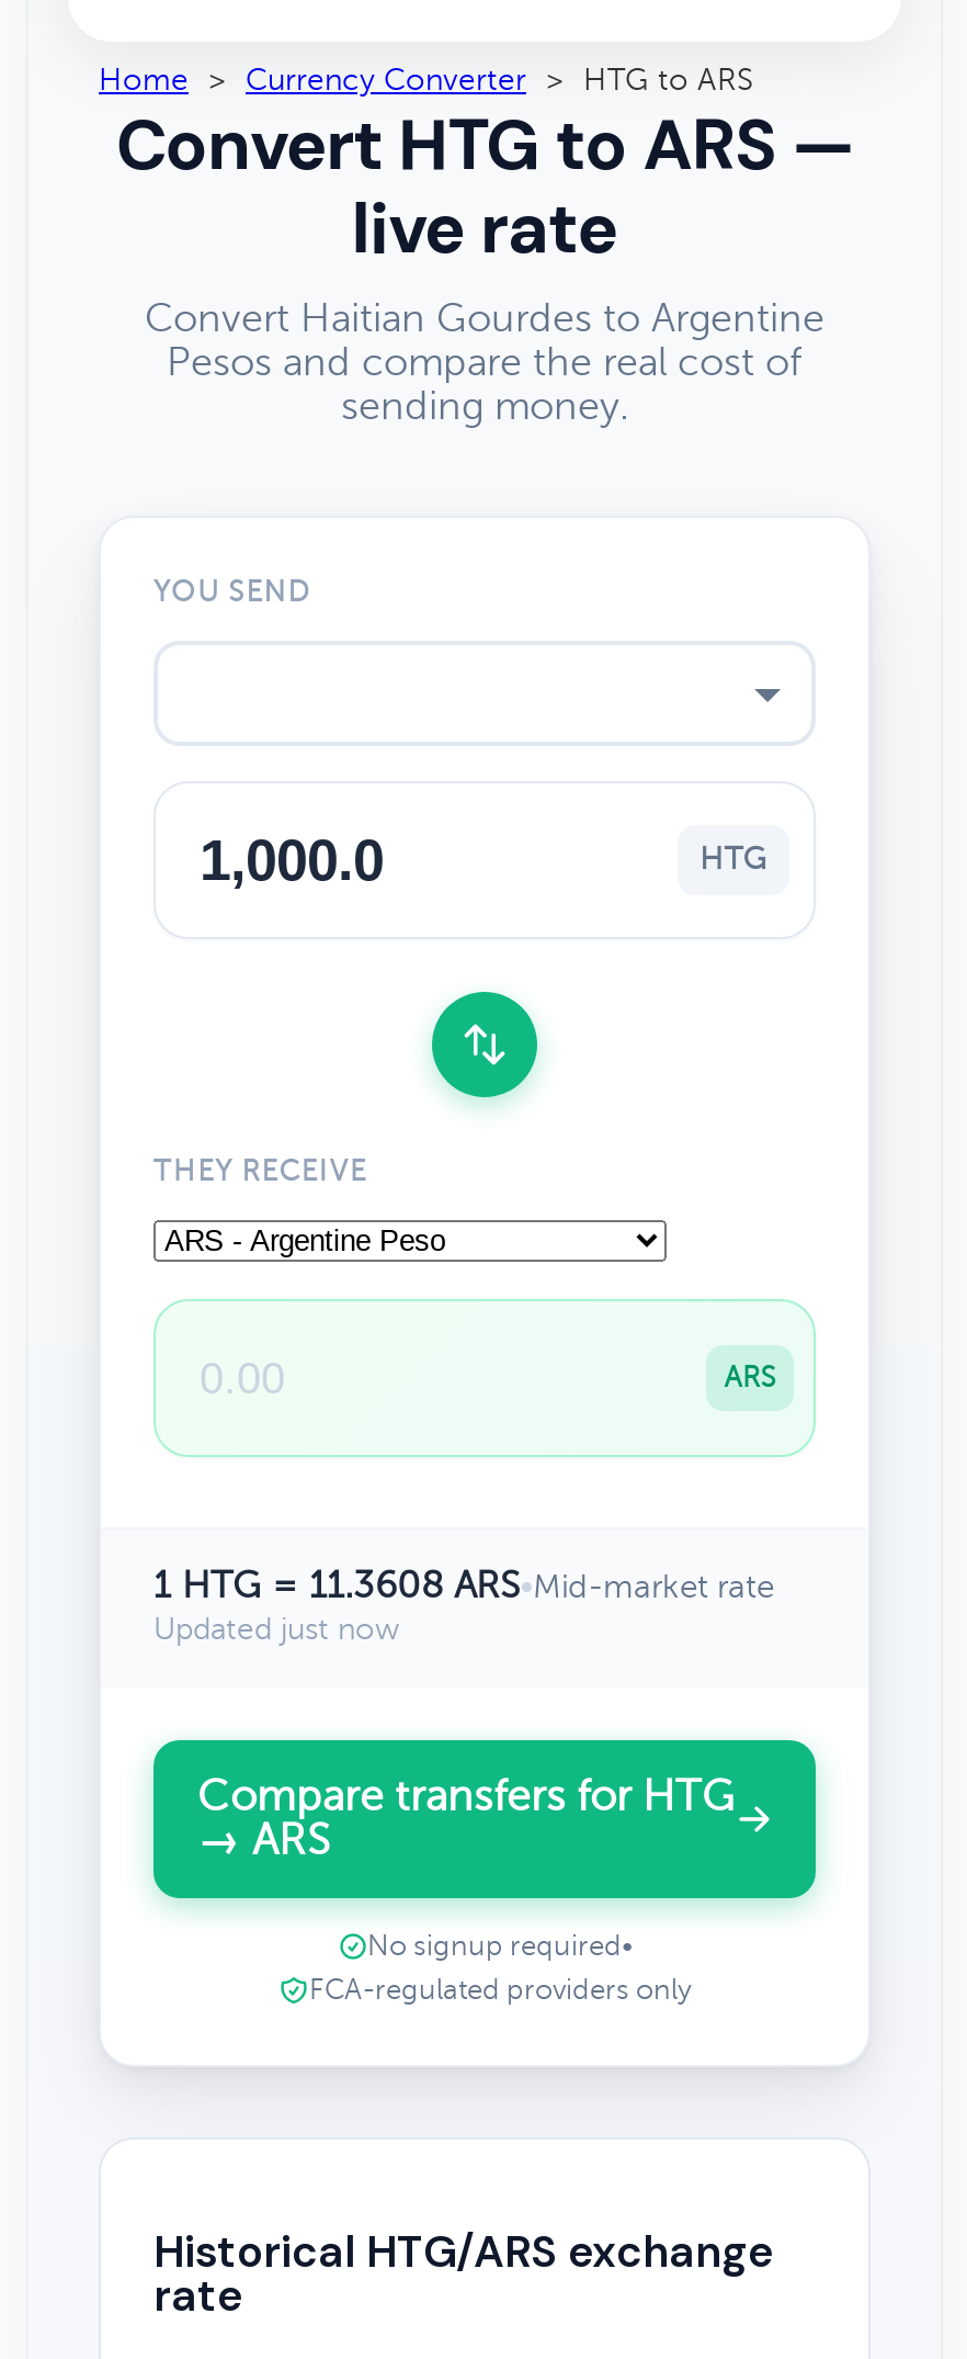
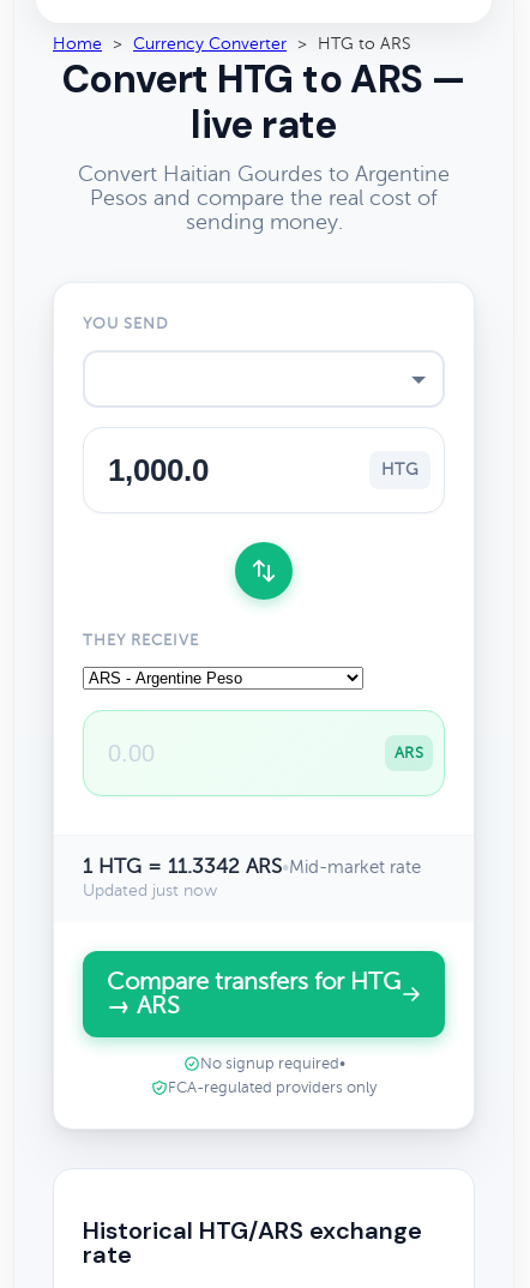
[153,1565,774,1606] 1 HTG = 11.3608 ARS • Mid-market rate -> [83,855,421,878] 1 HTG = 11.3342 ARS • Mid-market rate

